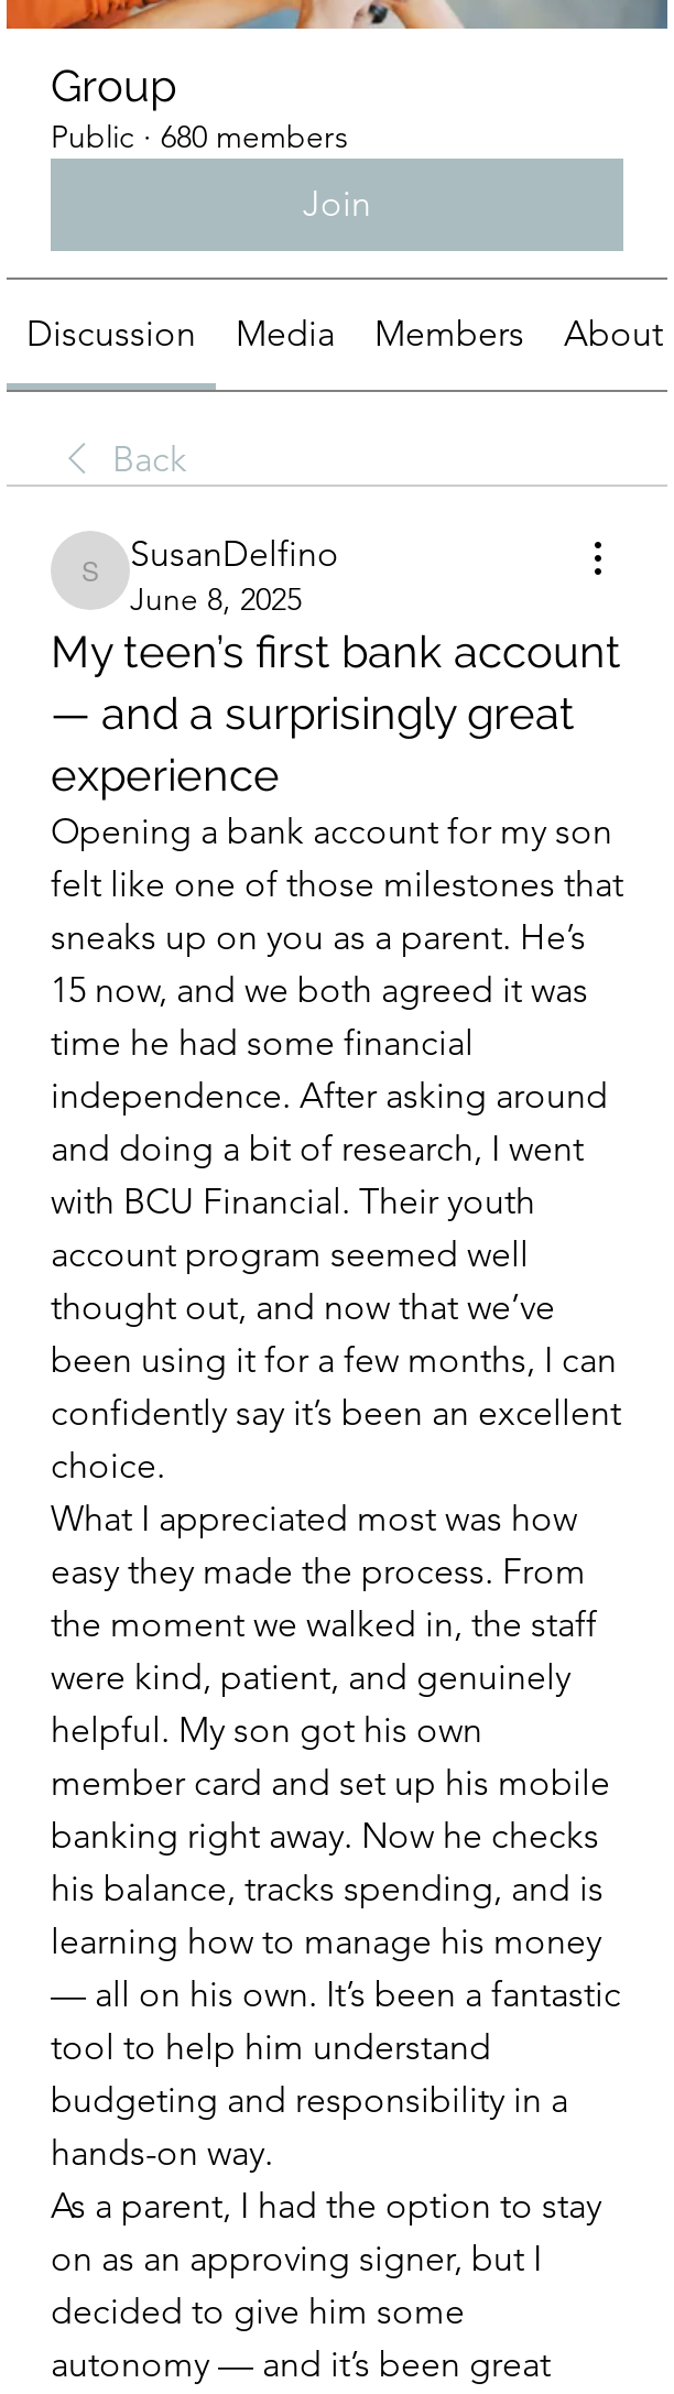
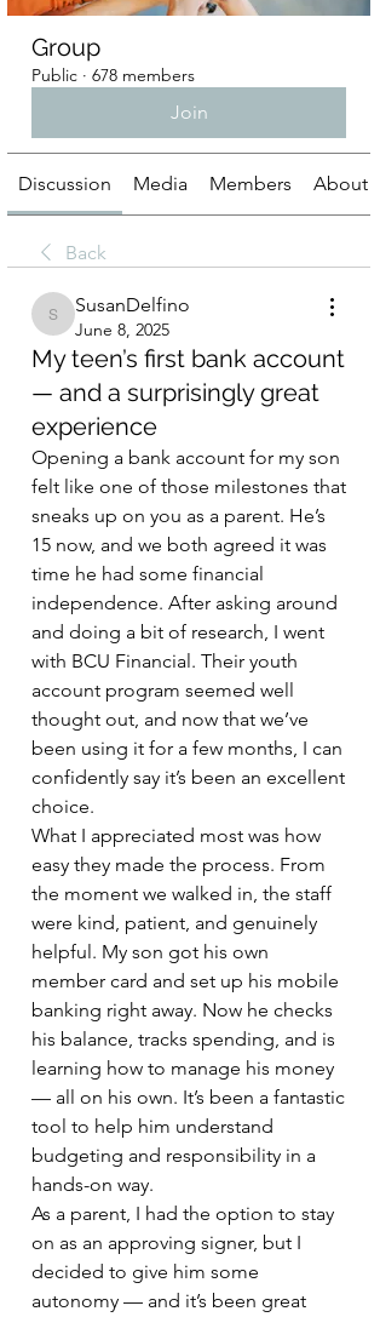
[51,116,348,156] Public · 680 members -> [31,64,195,86] Public · 678 members

